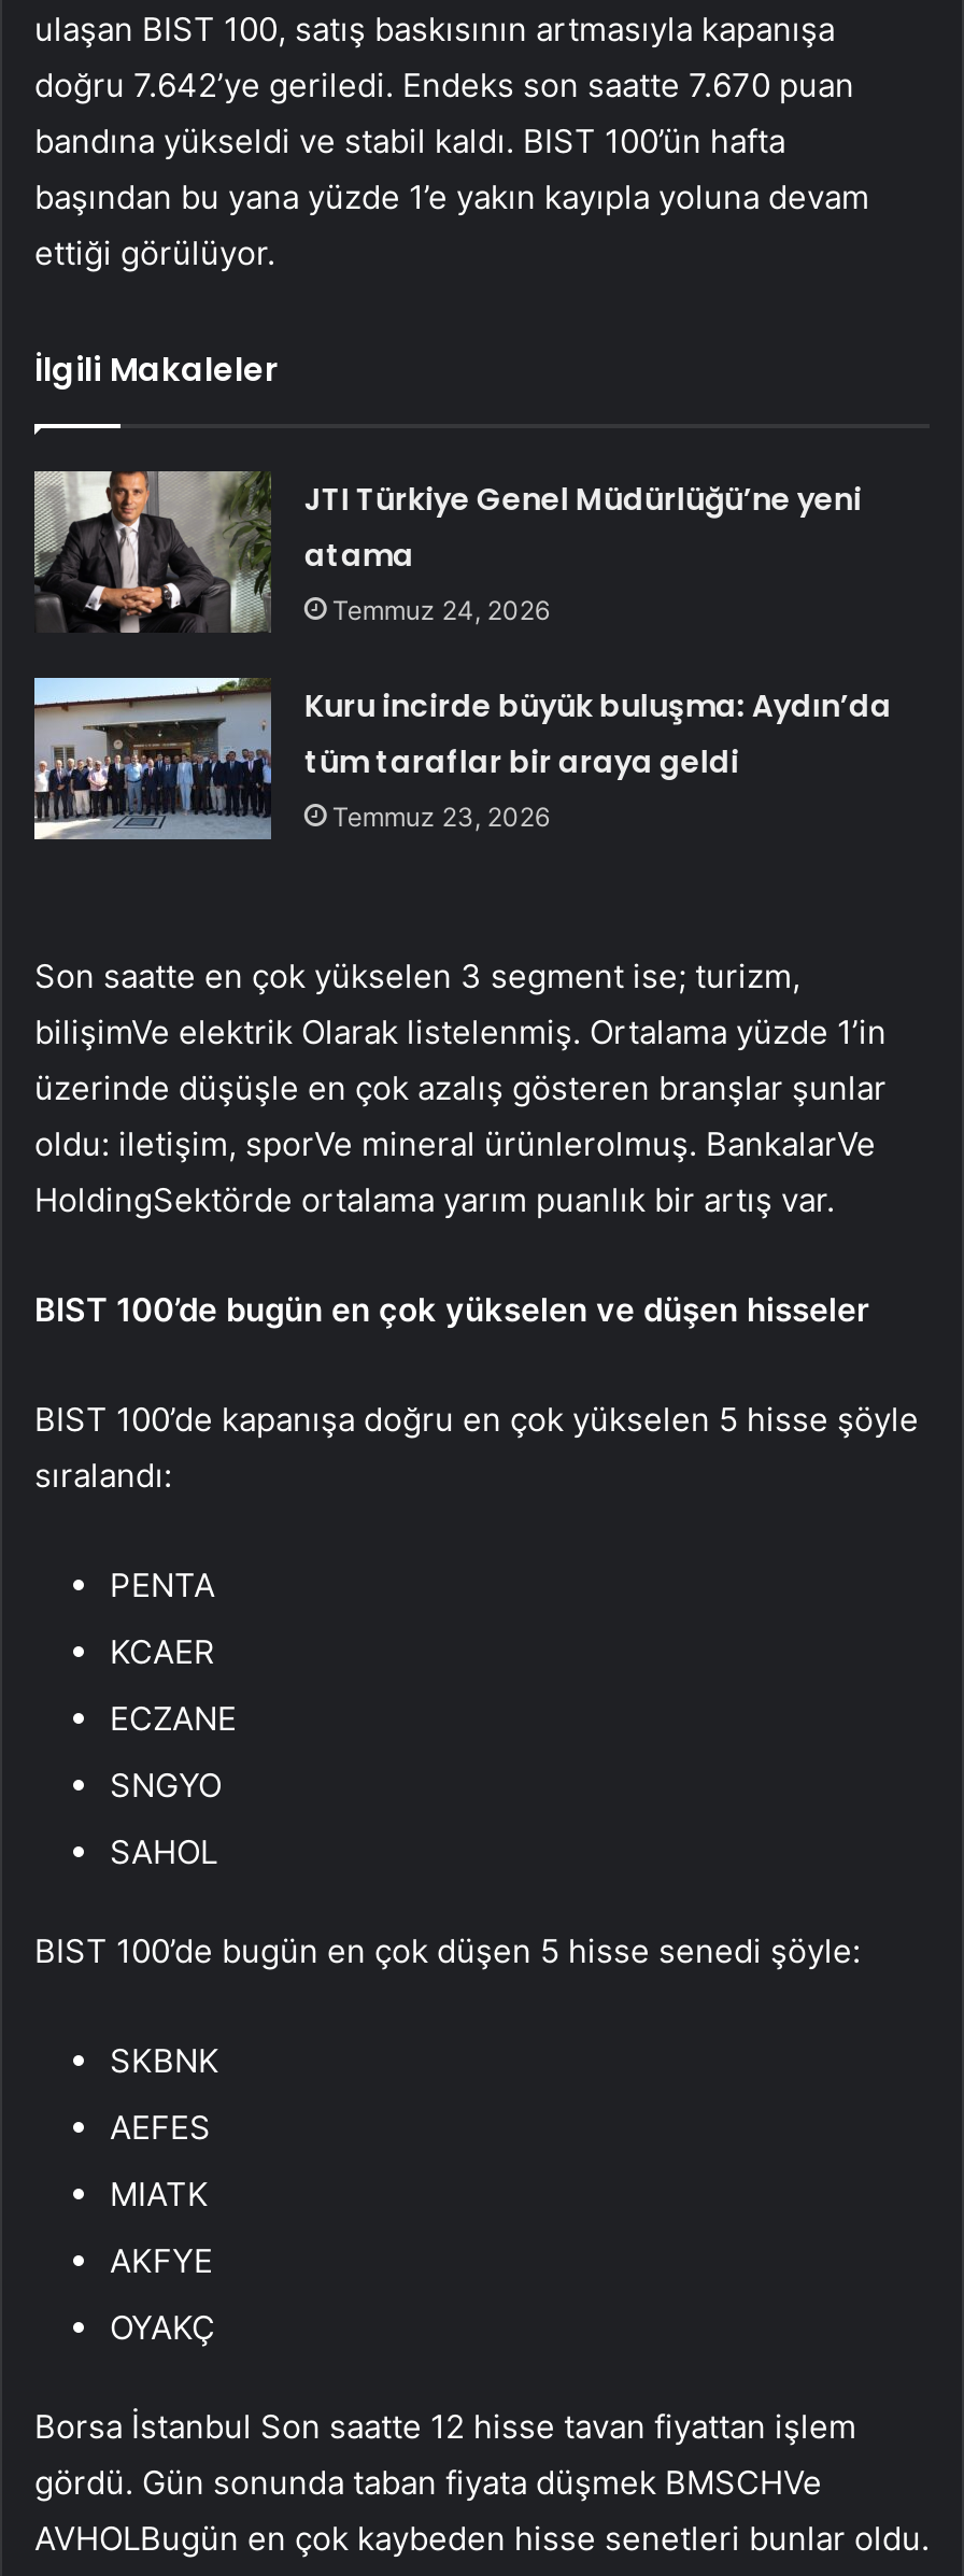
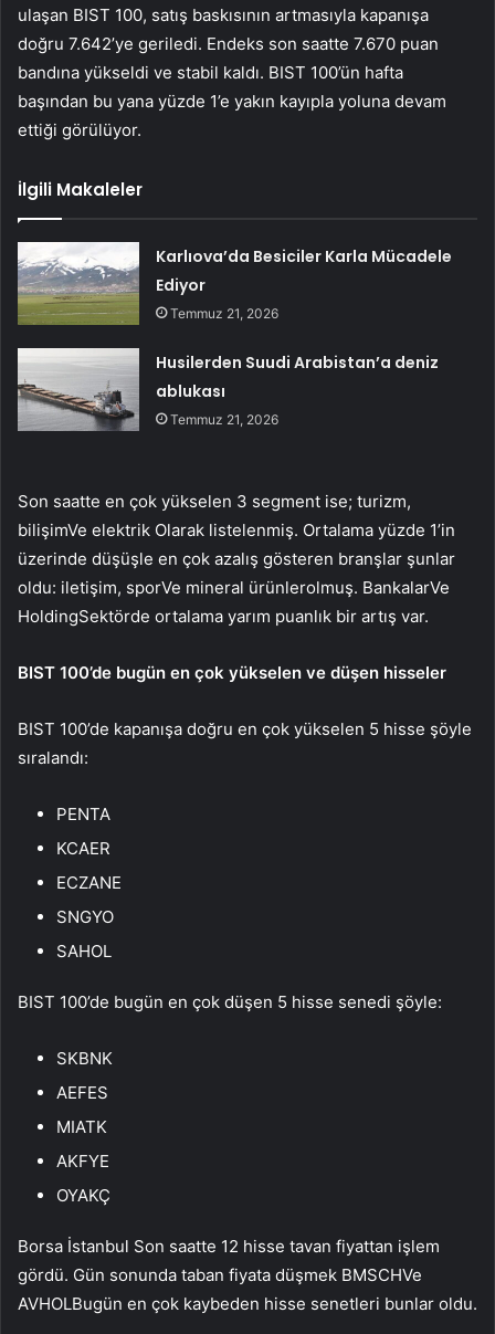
[32,469,861,635] [image] | JTI Türkiye Genel Müdürlüğü’ne yeni | atama | Temmuz 24, 2026 -> [17,241,452,326] [image] | Karlıova’da Besiciler Karla Mücadele | Ediyor | Temmuz 21, 2026
[32,676,891,841] [image] | Kuru incirde büyük buluşma: Aydın’da | tüm taraflar bir araya geldi | Temmuz 23, 2026 -> [17,347,439,431] [image] | Husilerden Suudi Arabistan’a deniz | ablukası | Temmuz 21, 2026

